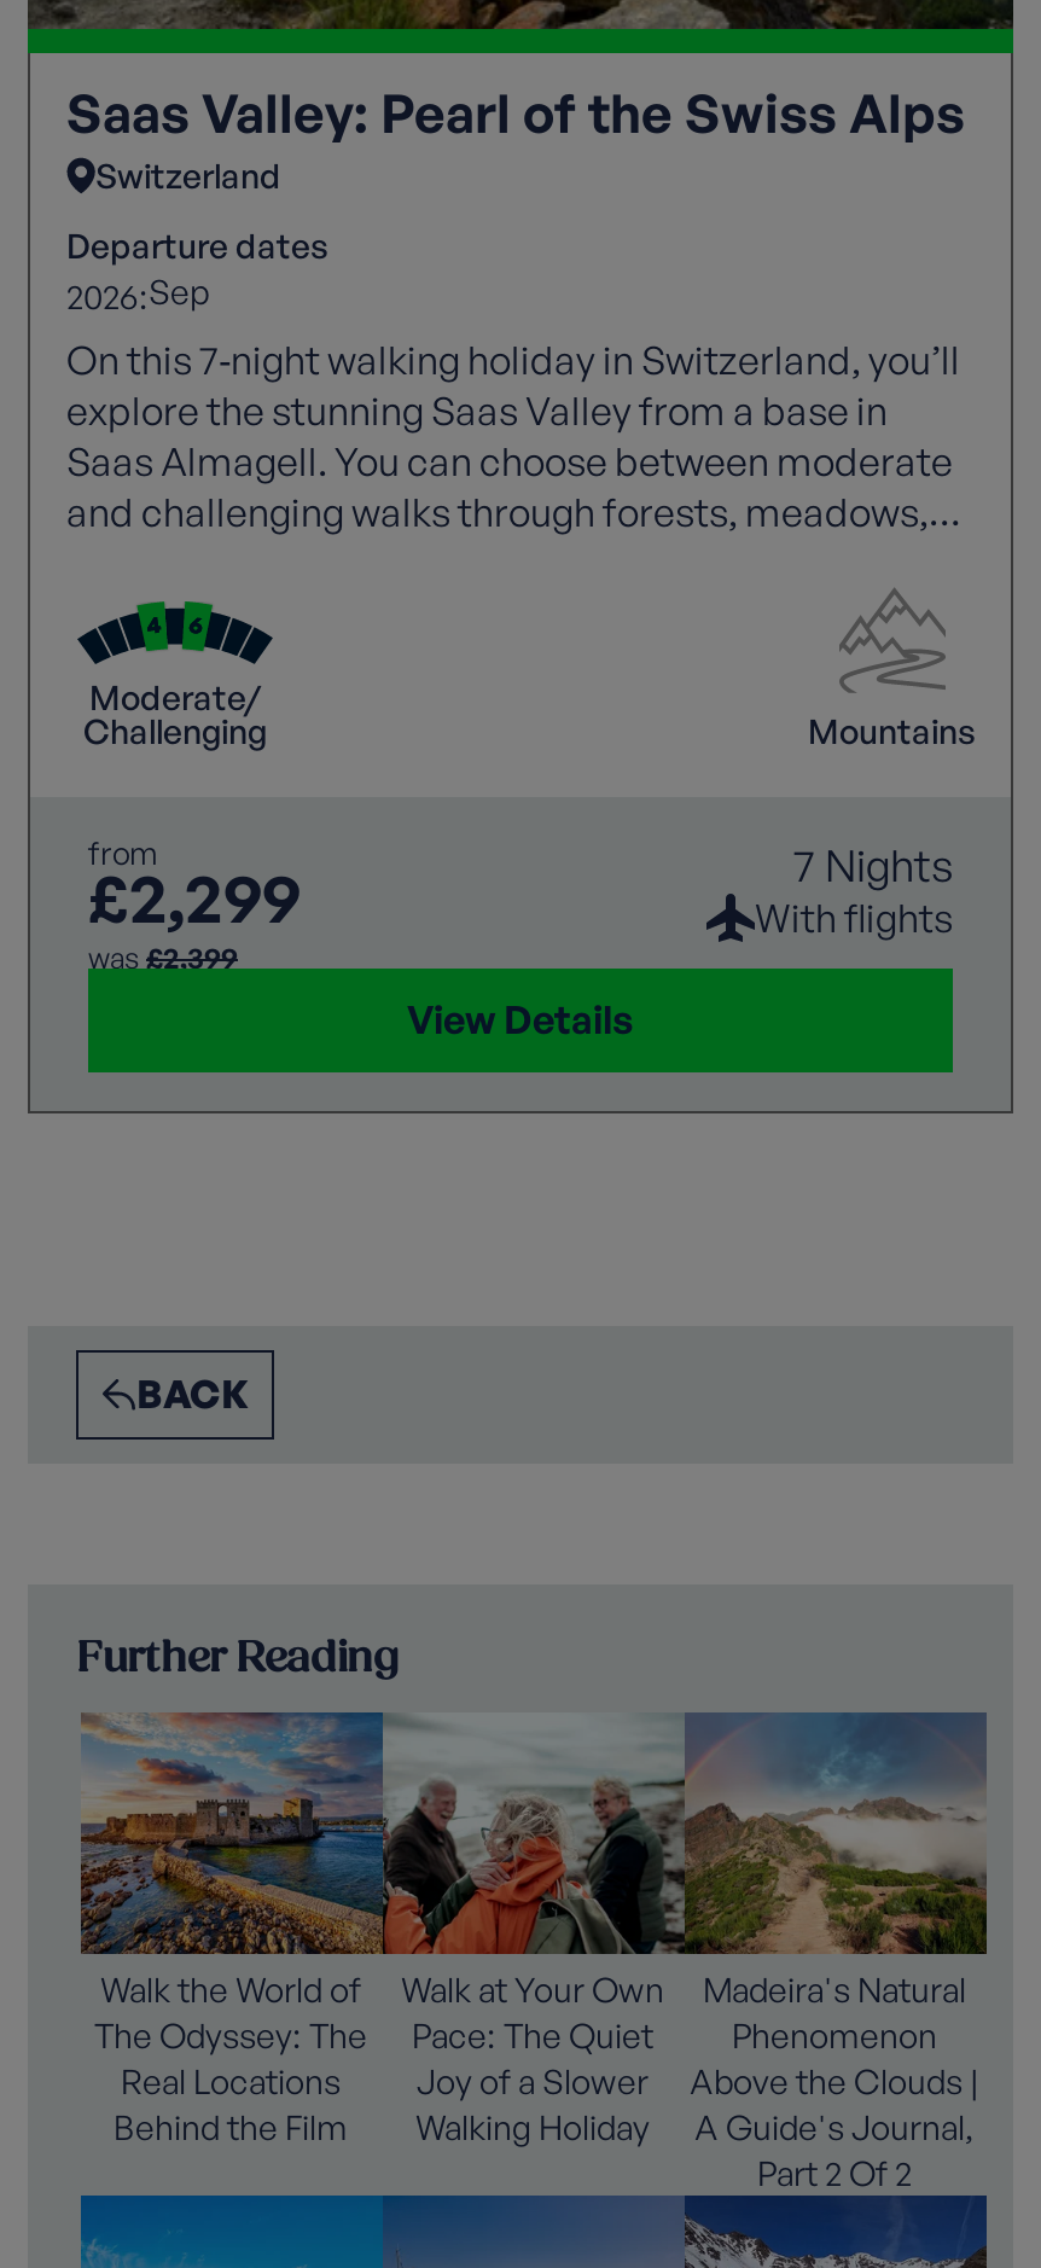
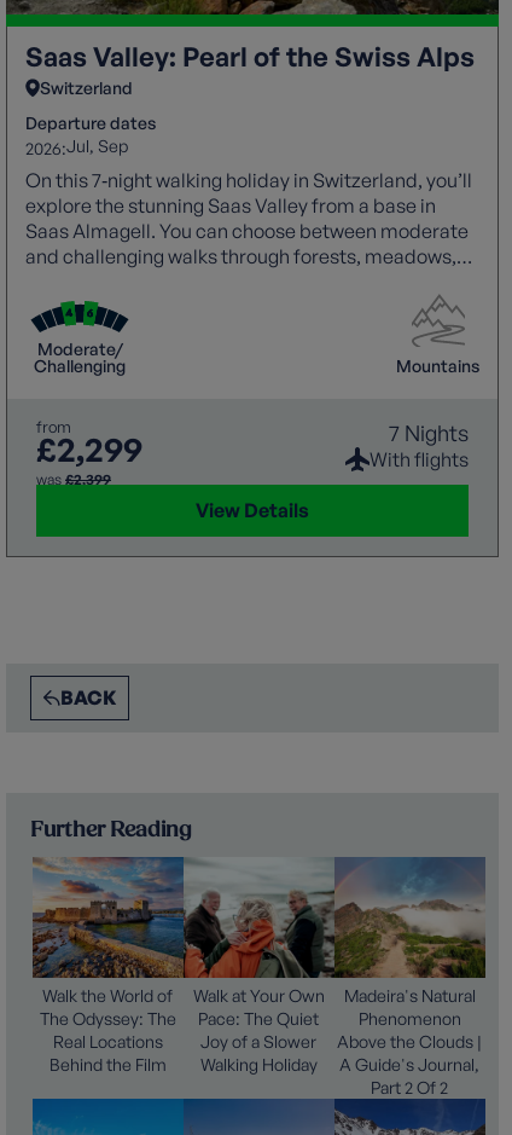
[66,269,209,316] 2026:Sep -> [25,135,128,158] 2026:Jul Sep

